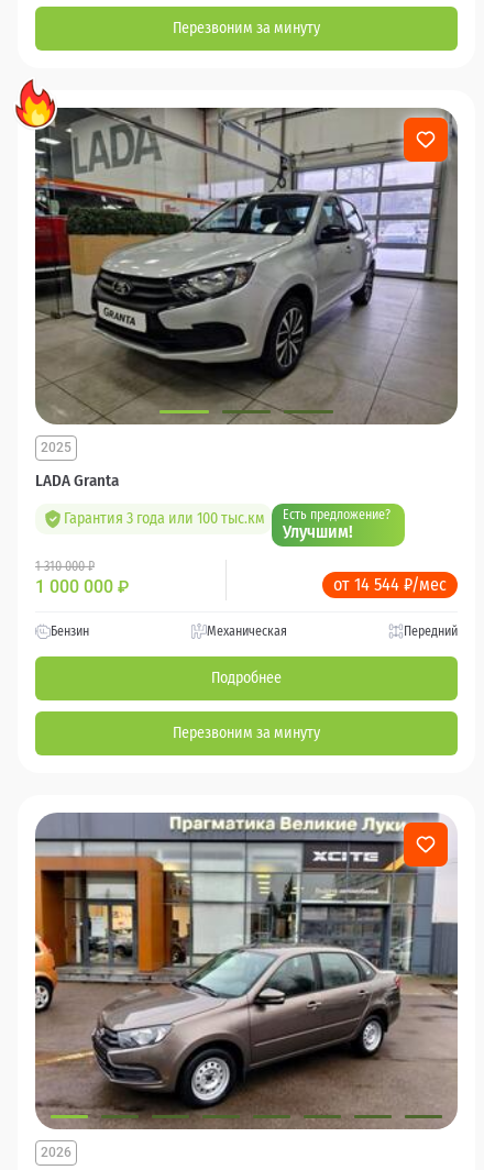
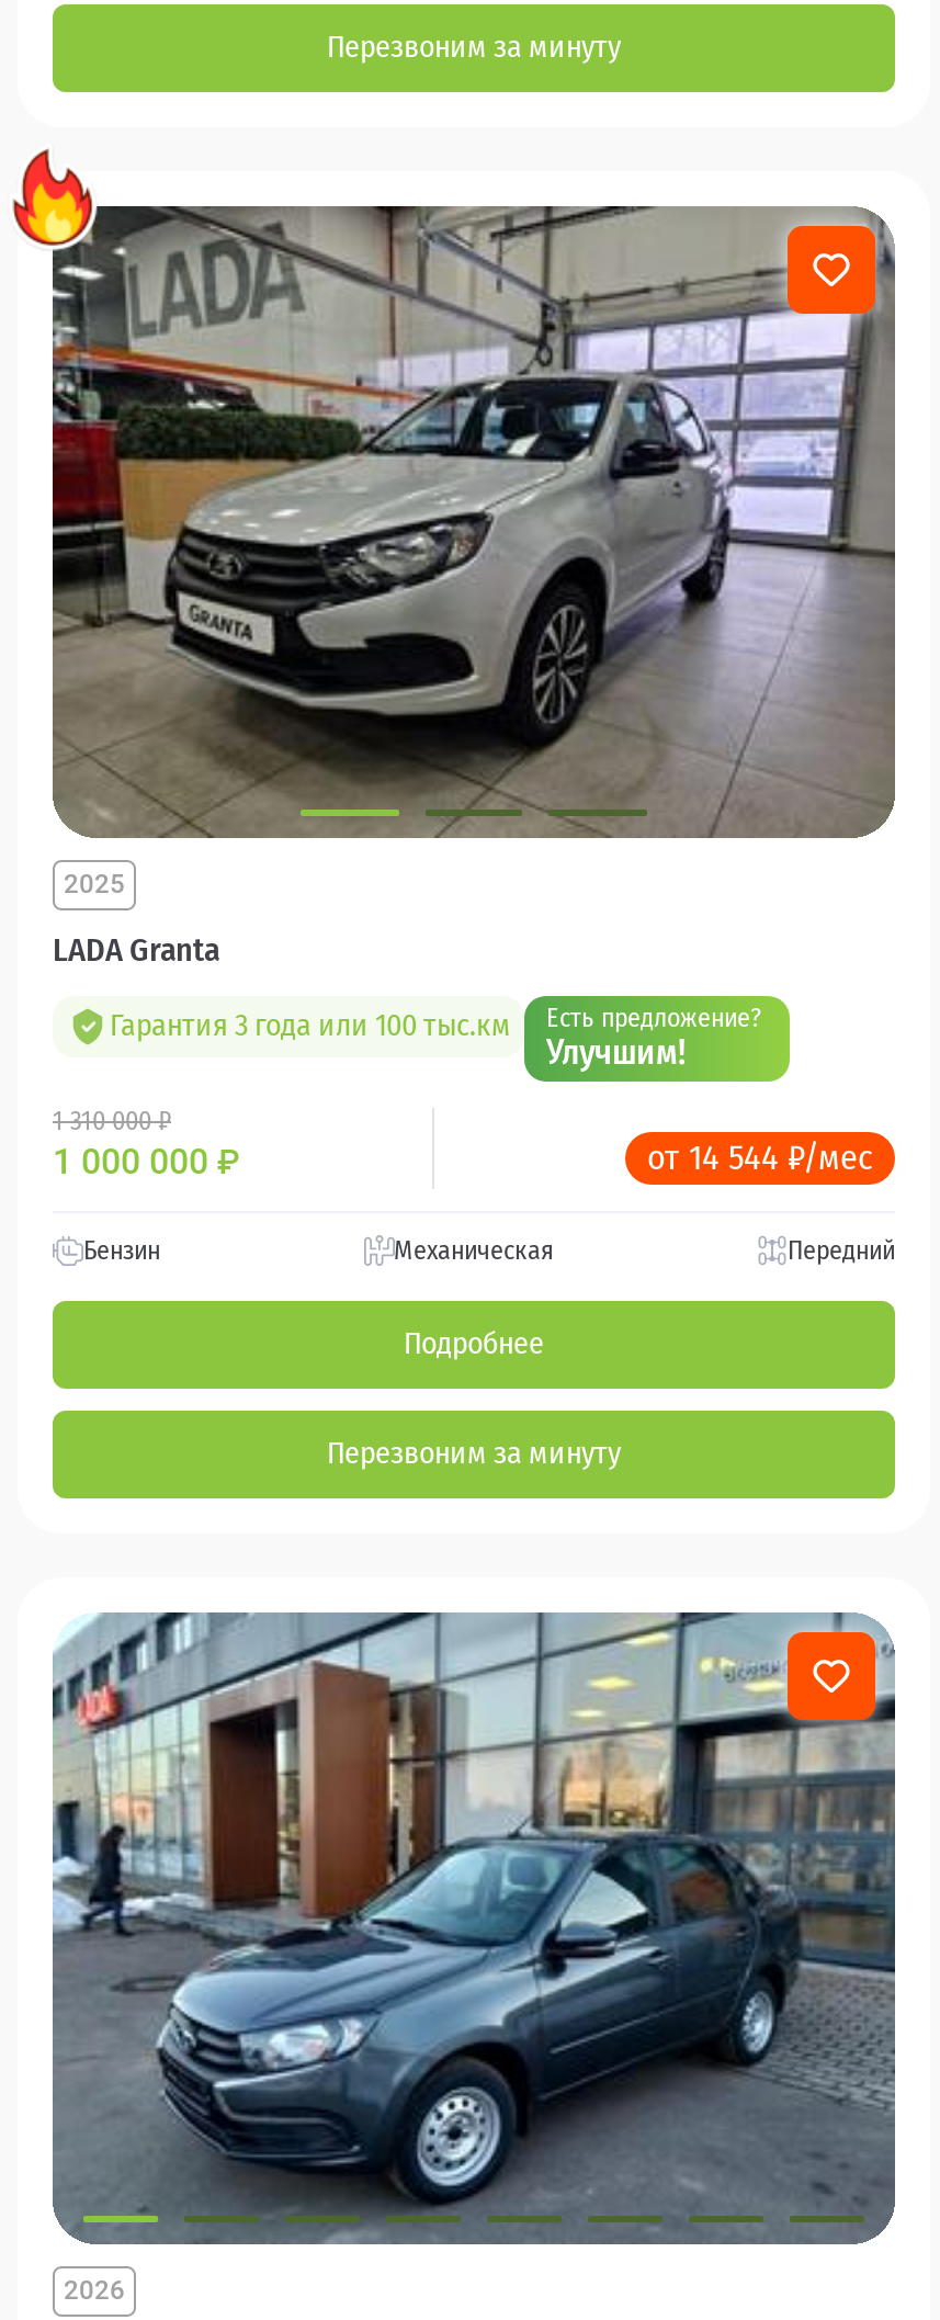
[34,813,458,1129] [image] -> [50,1612,897,2244] [image]

